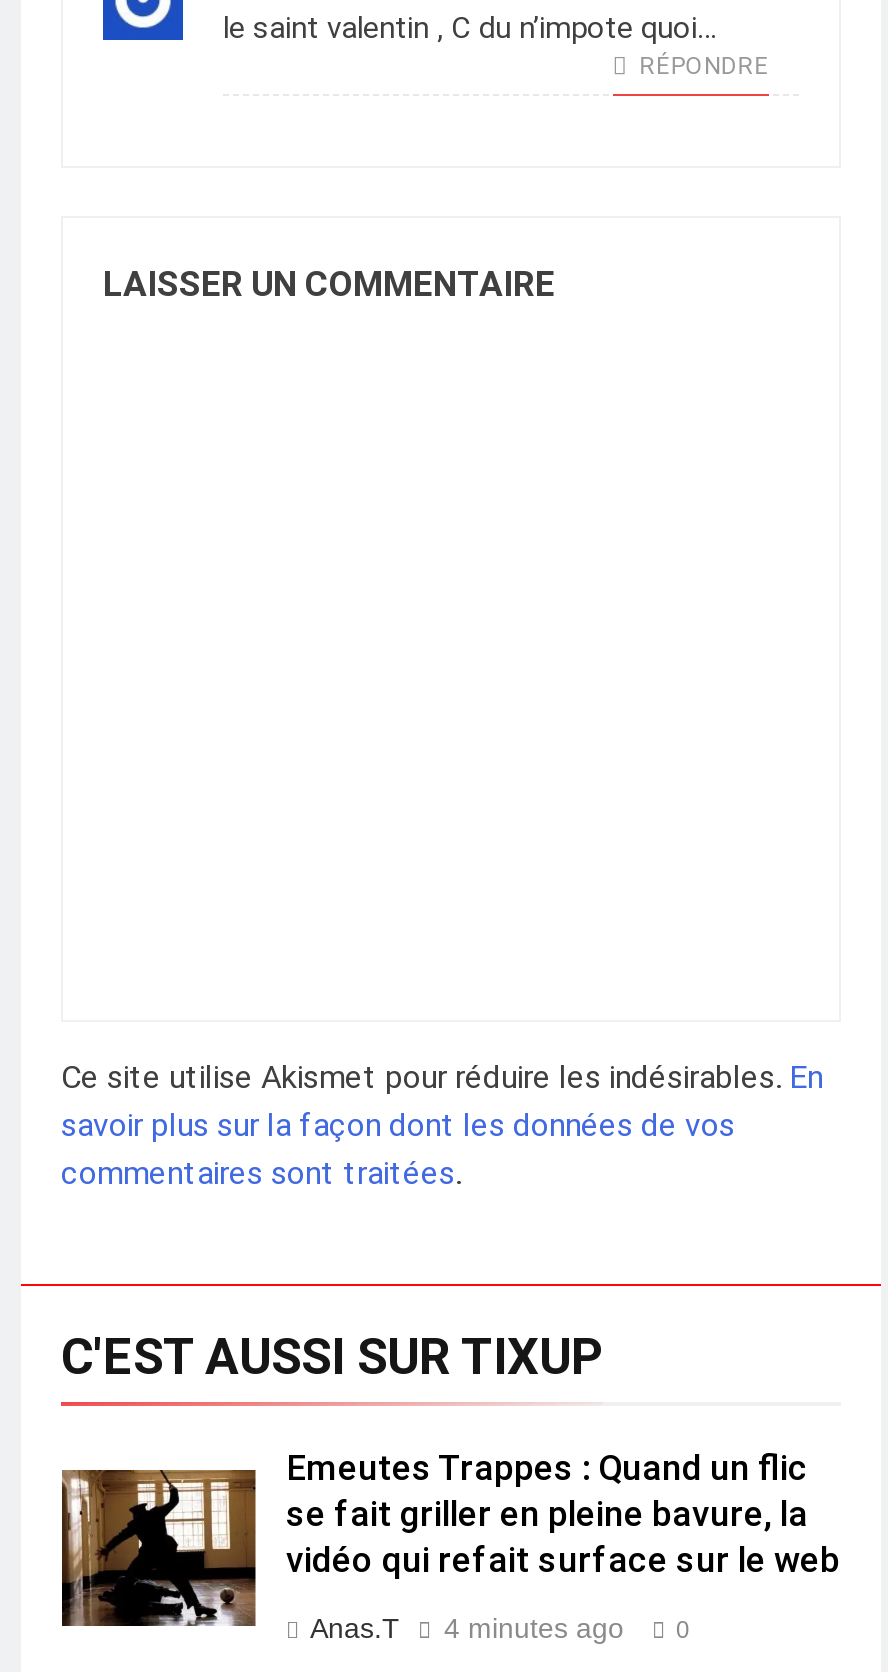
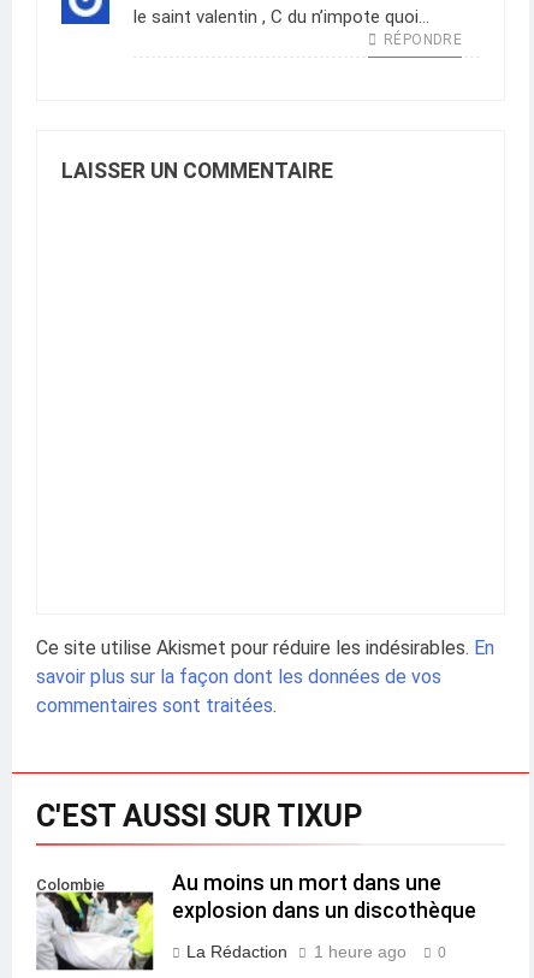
[59,1448,840,1660] [image] | Emeutes Trappes : Quand un flic | se fait griller en pleine bavure, la | vidéo qui refait surface sur le web -> [35,871,476,972] [image] | Colombie | Au moins un mort dans une | explosion dans un discothèque
[310,1612,624,1644] Anas.T | 4 minutes ago -> [186,942,406,961] La Rédaction | 1 heure ago

